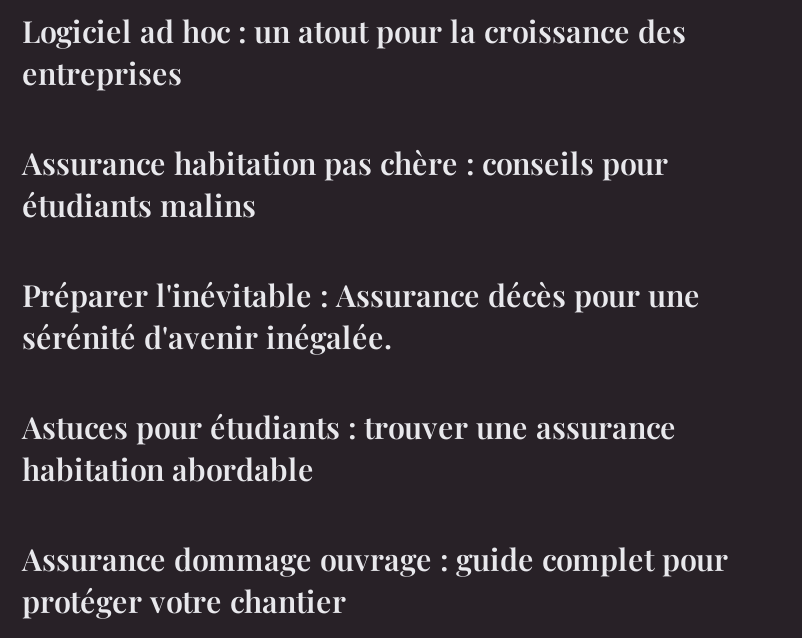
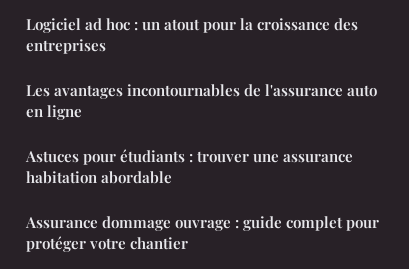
[22,143,700,357] Assurance habitation pas chère : conseils pour | étudiants malins | Préparer l'inévitable : Assurance décès pour une | sérénité d'avenir inégalée. -> [26,80,377,121] Les avantages incontournables de l'assurance auto | en ligne

